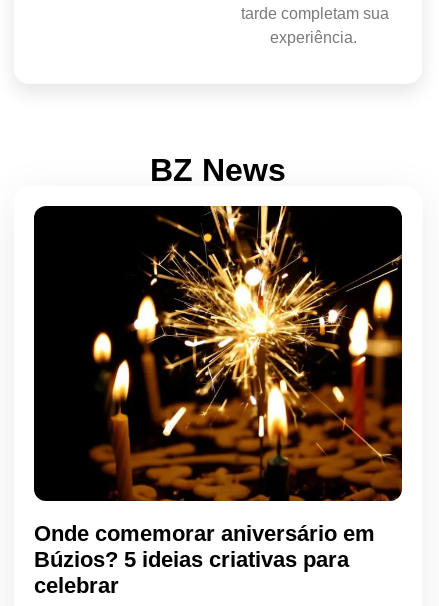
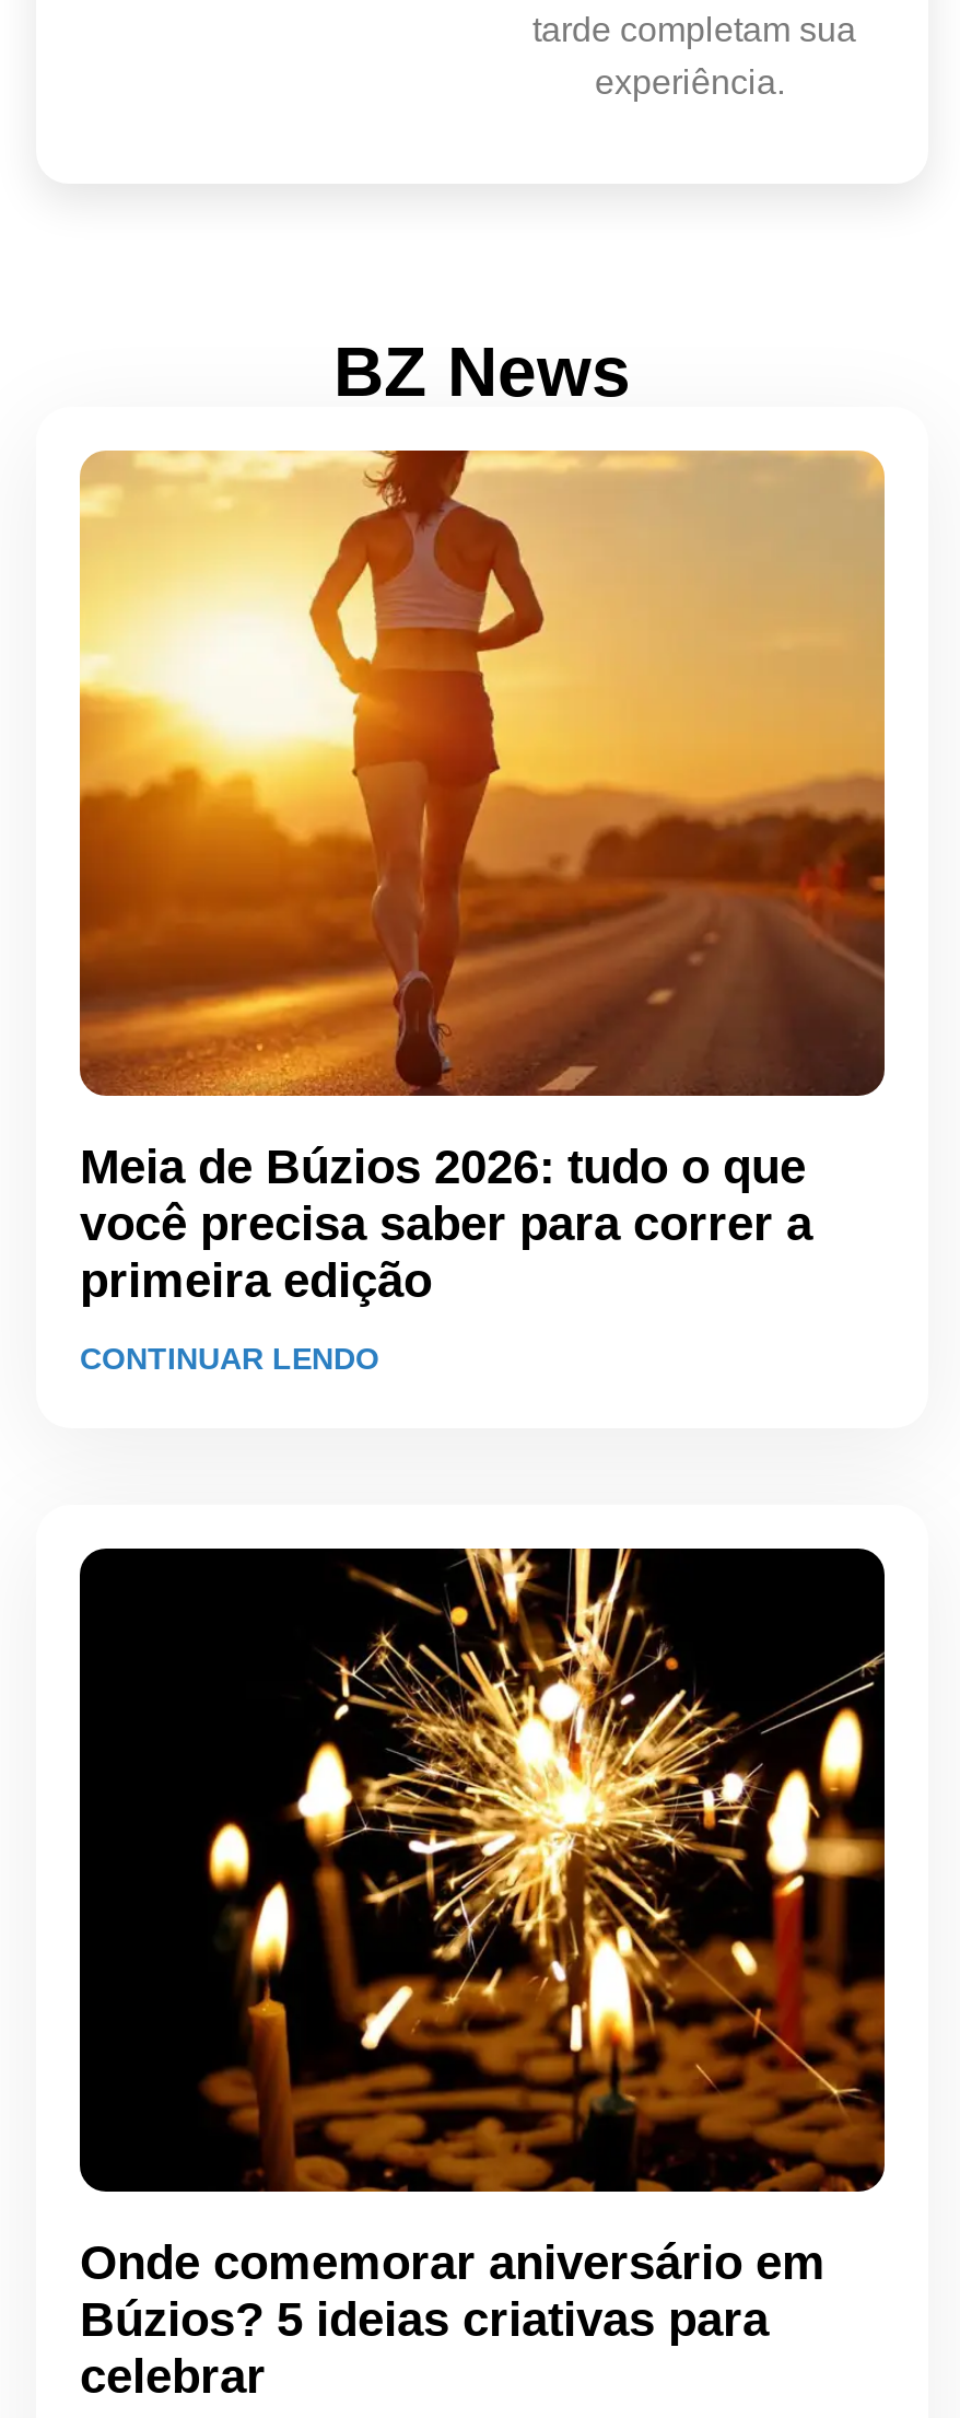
none -> [78,448,887,1375] [image] | Meia de Búzios 2026: tudo o que | você precisa saber para correr a | primeira edição | CONTINUAR LENDO

